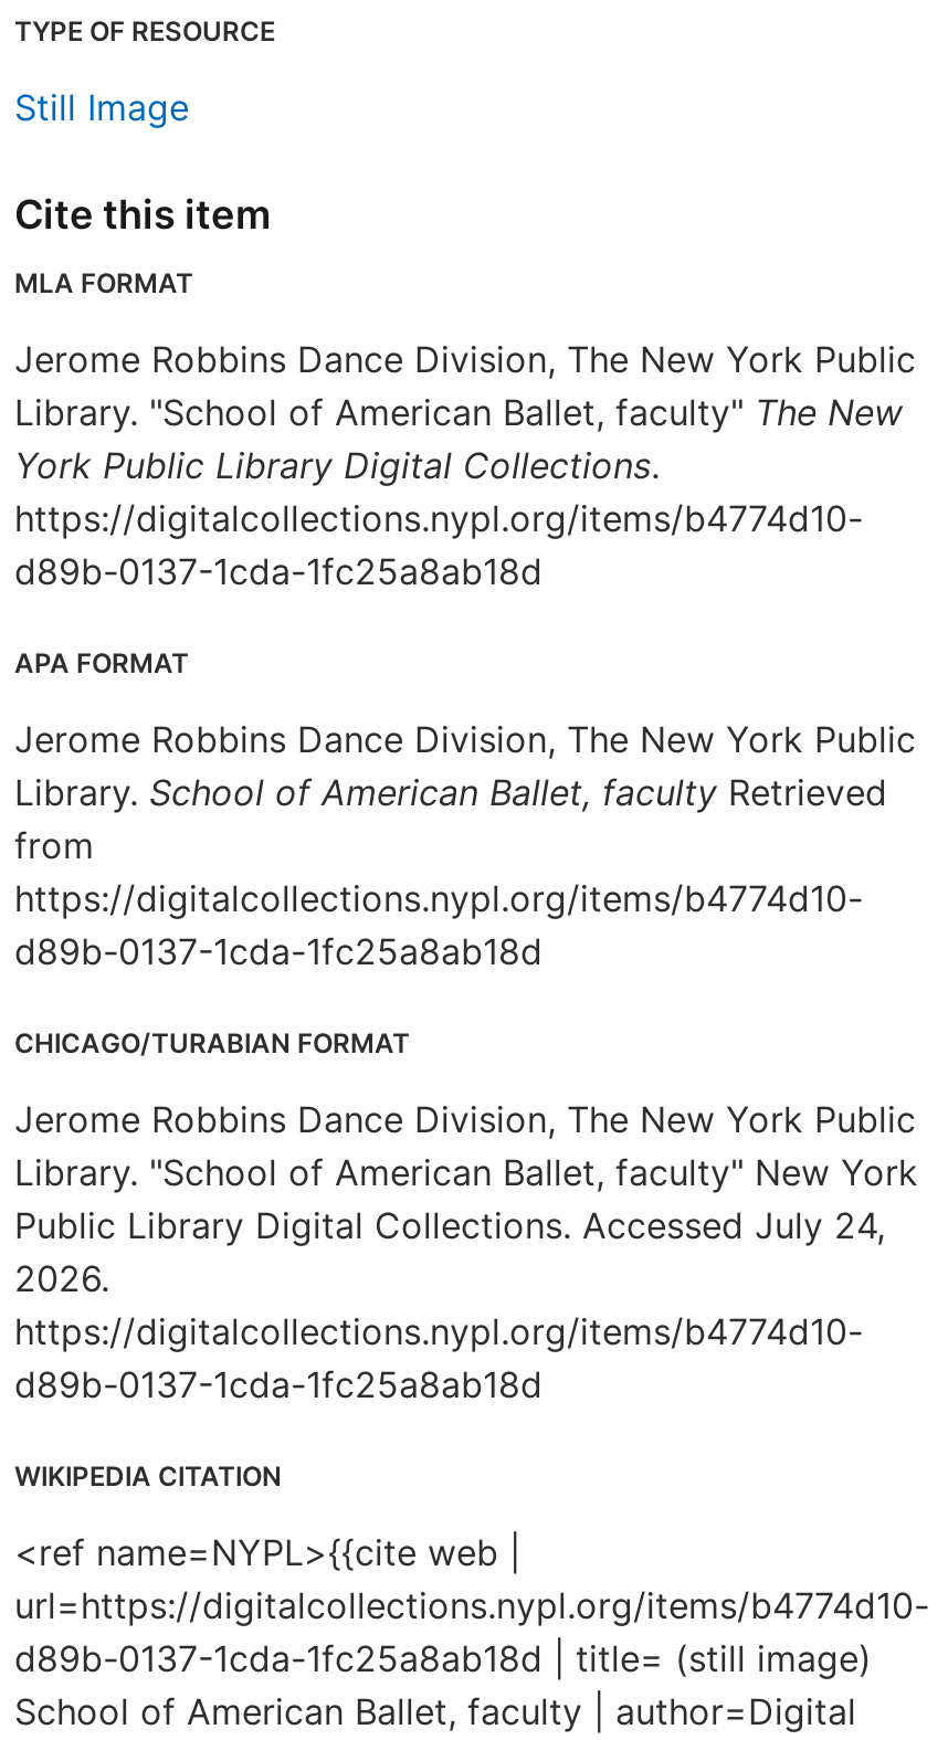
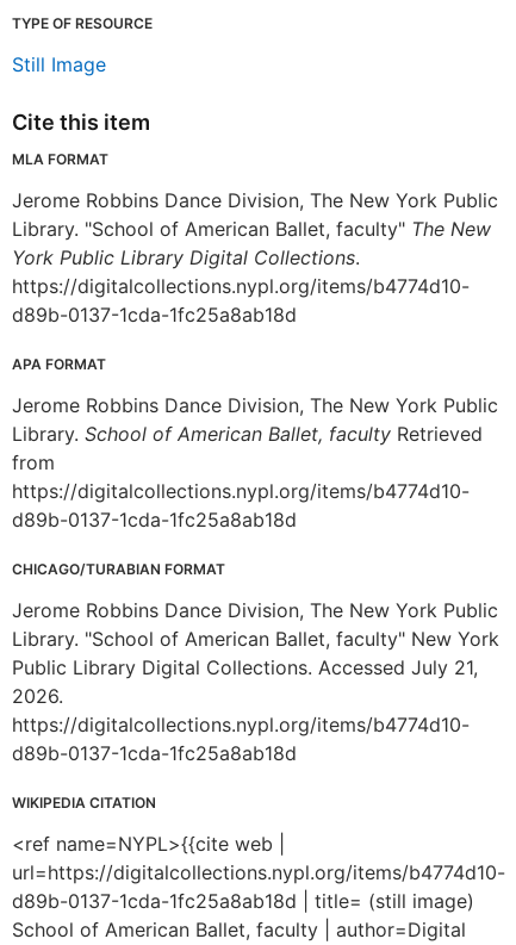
[14,1203,885,1247] Public Library Digital Collections. Accessed July 24, -> [12,655,478,679] Public Library Digital Collections. Accessed July 21,

